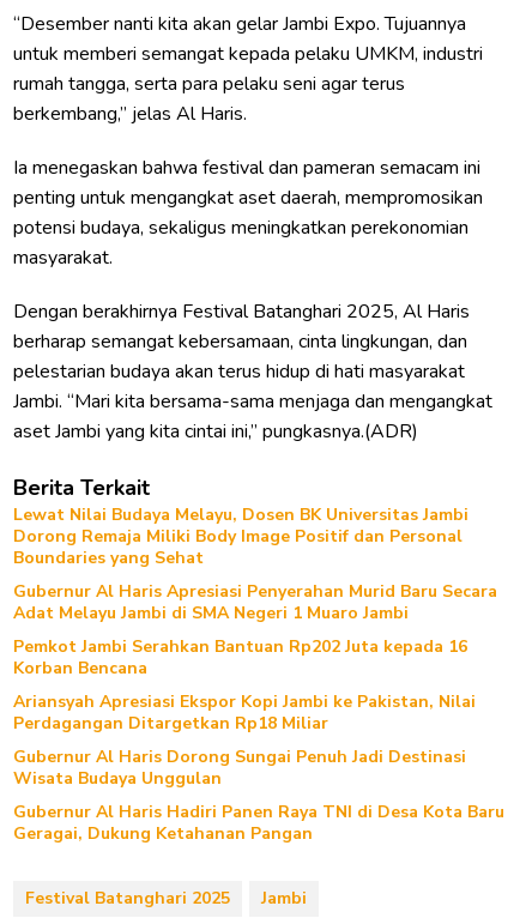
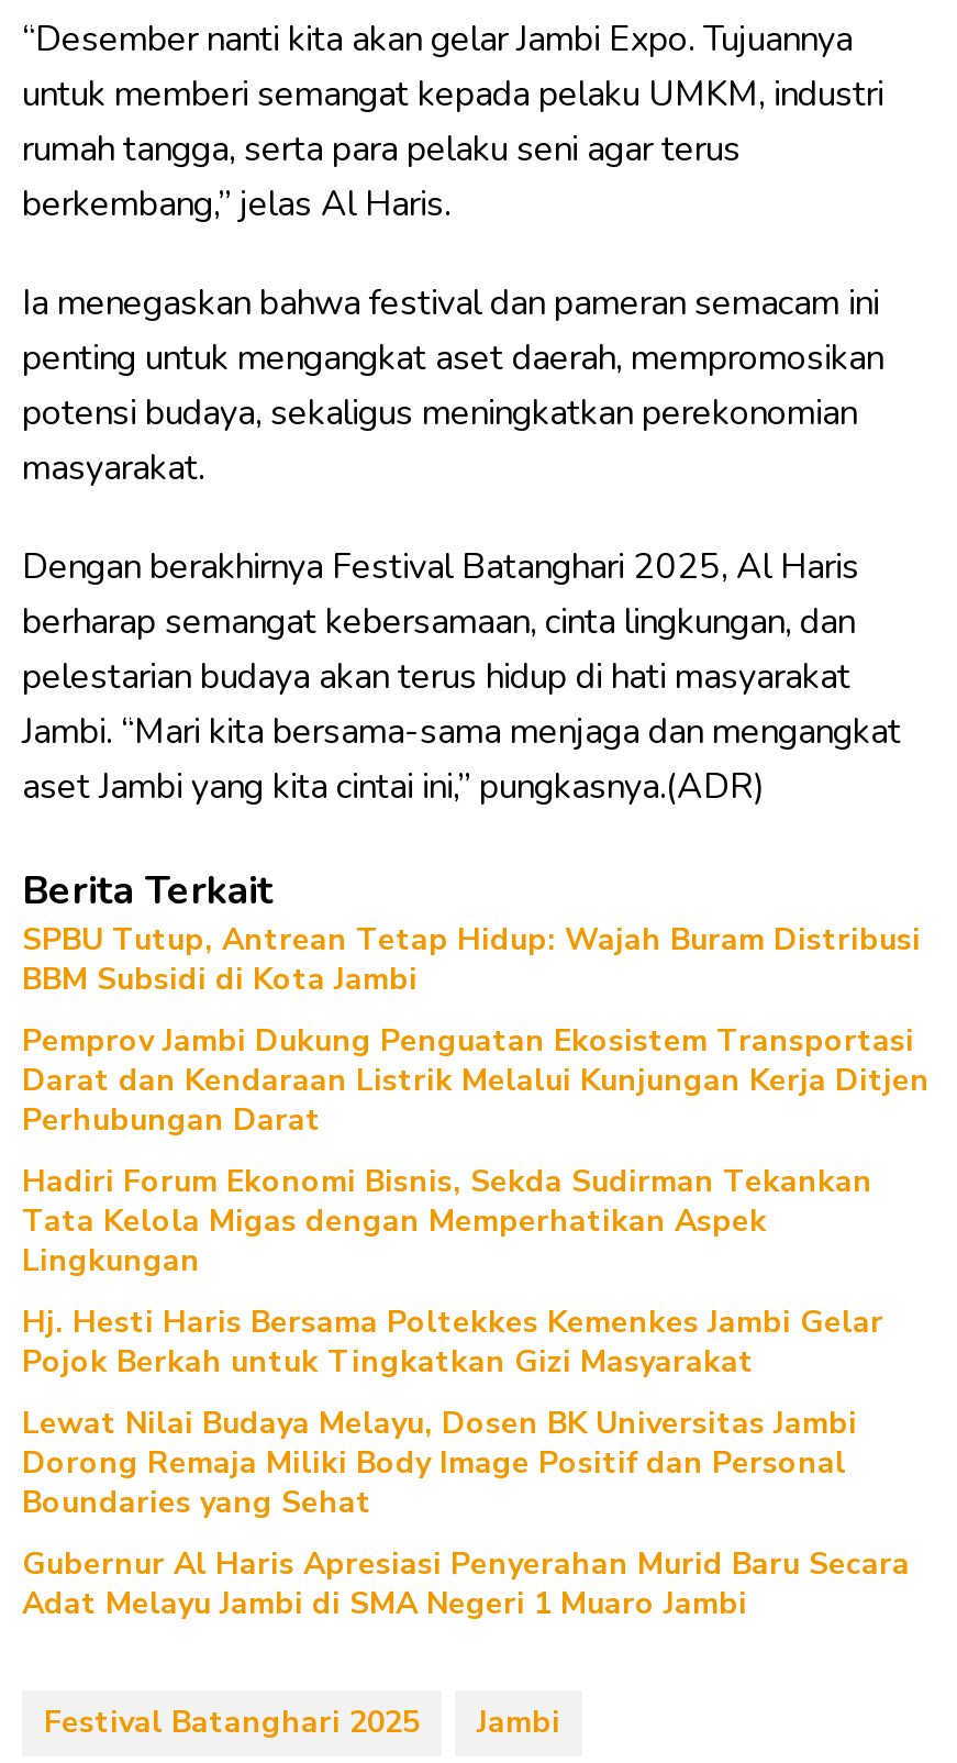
none -> [22,920,930,1384] SPBU Tutup, Antrean Tetap Hidup: Wajah Buram Distribusi | BBM Subsidi di Kota Jambi | Pemprov Jambi Dukung Penguatan Ekosistem Transportasi | Darat dan Kendaraan Listrik Melalui Kunjungan Kerja Ditjen | Perhubungan Darat | Hadiri Forum Ekonomi Bisnis, Sekda Sudirman Tekankan | Tata Kelola Migas dengan Memperhatikan Aspek | Lingkungan | Hj. Hesti Haris Bersama Poltekkes Kemenkes Jambi Gelar | Pojok Berkah untuk Tingkatkan Gizi Masyarakat
moved [13,503,497,624] -> [22,1404,910,1626]: Lewat Nilai Budaya Melayu, Dosen BK Universitas Jambi | Dorong Remaja Miliki Body Image Positif dan Personal | Boundaries yang Sehat | Gubernur Al Haris Apresiasi Penyerahan Murid Baru Secara | Adat Melayu Jambi di SMA Negeri 1 Muaro Jambi
[13,635,504,844] Pemkot Jambi Serahkan Bantuan Rp202 Juta kepada 16 | Korban Bencana | Ariansyah Apresiasi Ekspor Kopi Jambi ke Pakistan, Nilai | Perdagangan Ditargetkan Rp18 Miliar | Gubernur Al Haris Dorong Sungai Penuh Jadi Destinasi | Wisata Budaya Unggulan | Gubernur Al Haris Hadiri Panen Raya TNI di Desa Kota Baru | Geragai, Dukung Ketahanan Pangan -> none

